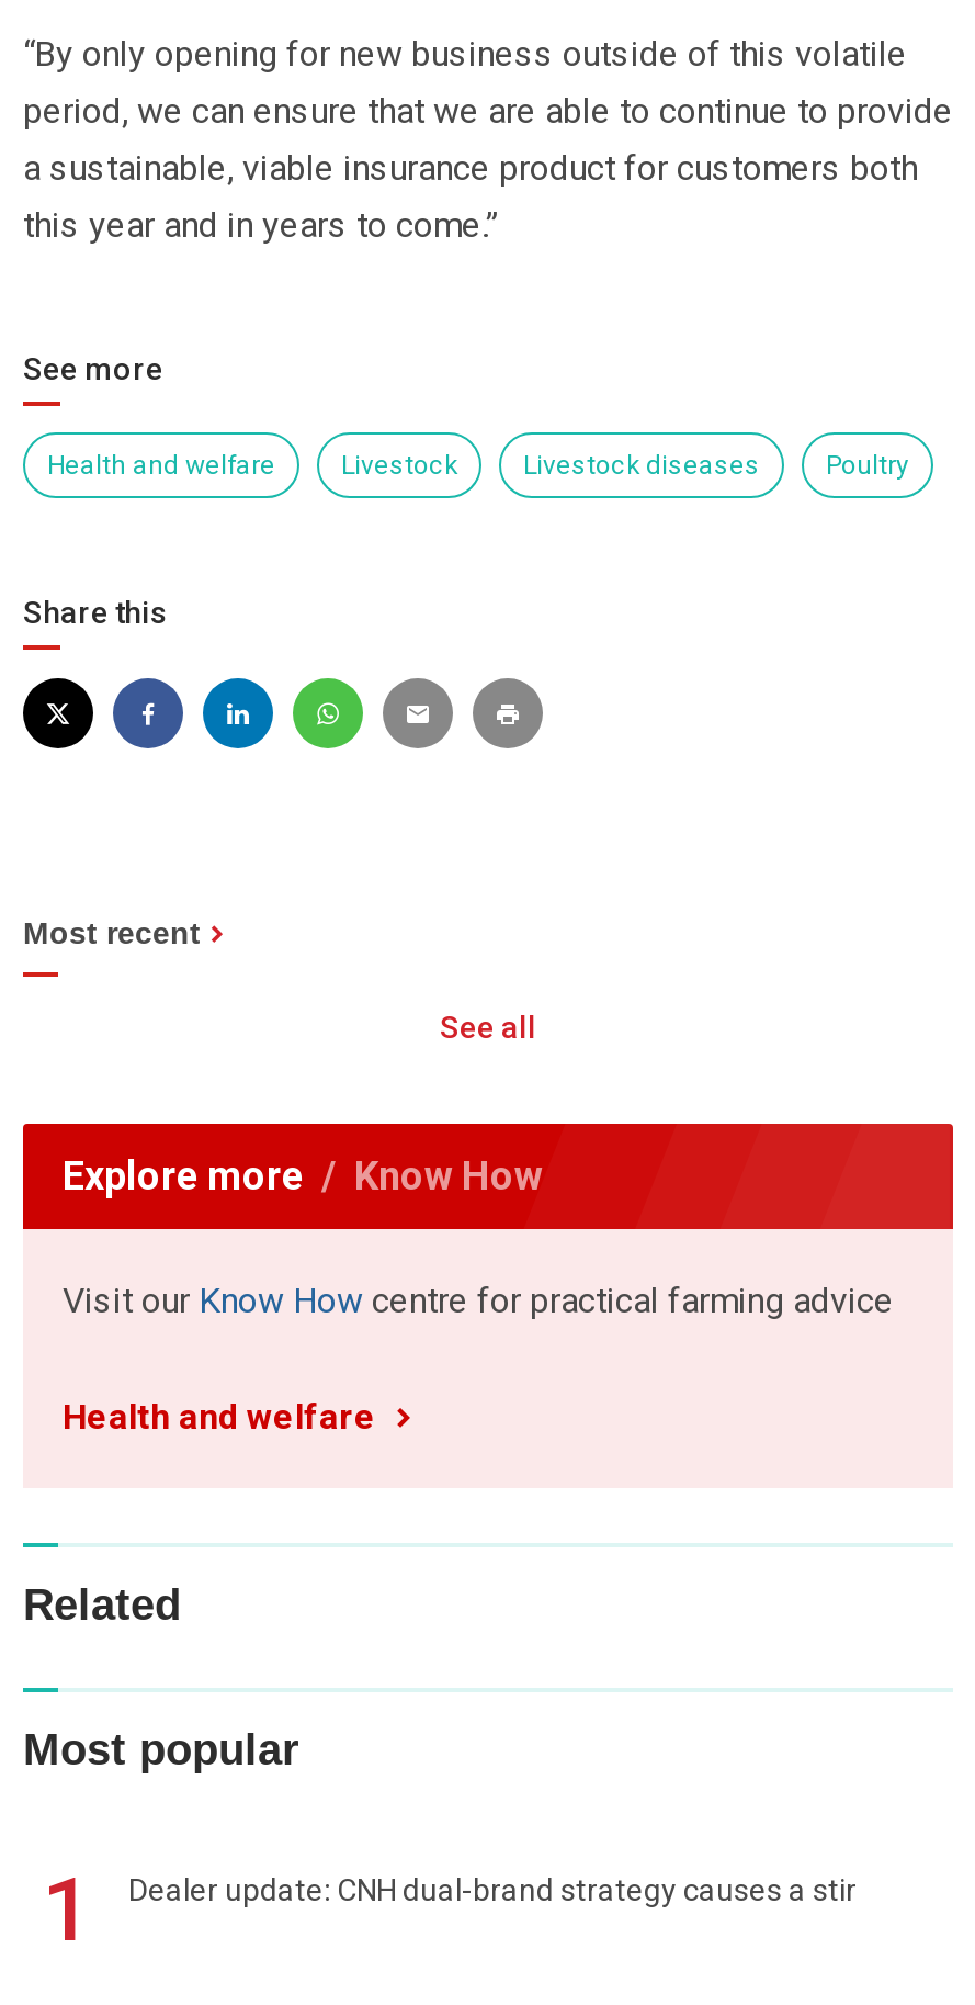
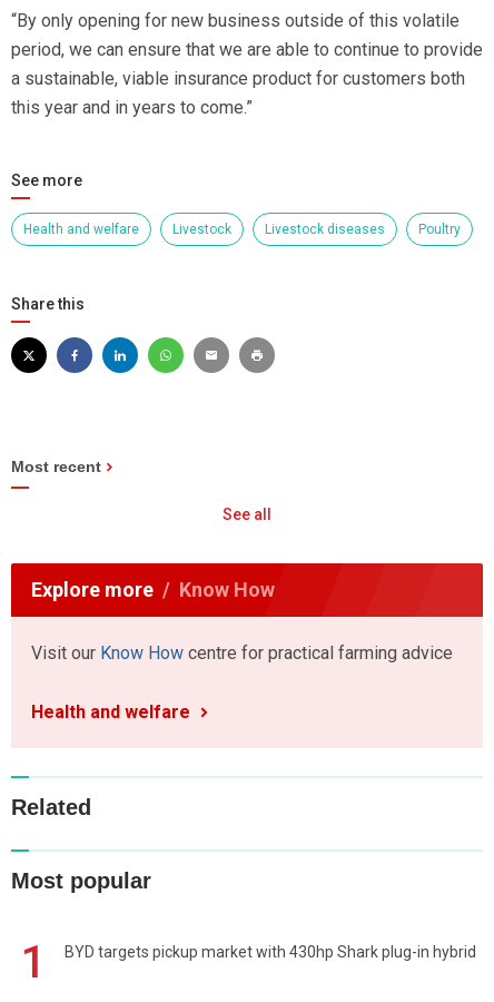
[128,1872,857,1907] Dealer update: CNH dual-brand strategy causes a stir -> [65,943,476,961] BYD targets pickup market with 430hp Shark plug-in hybrid

